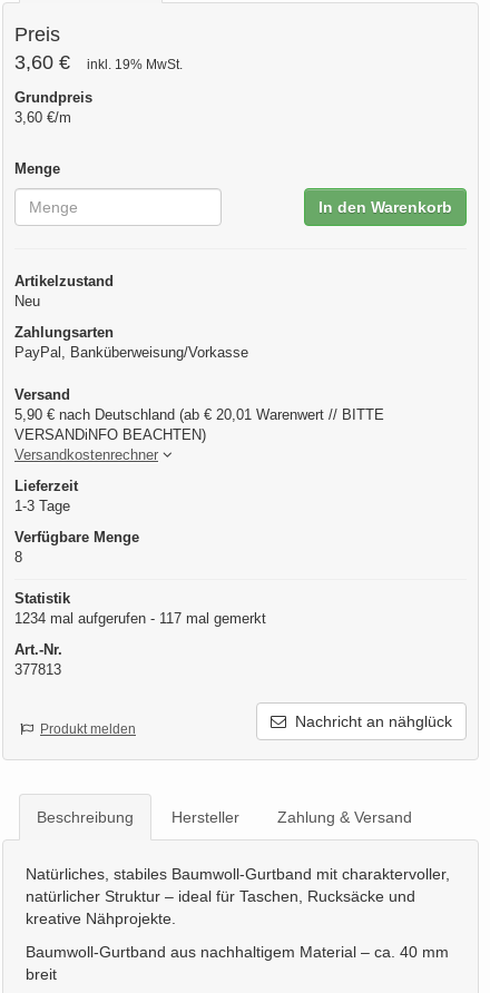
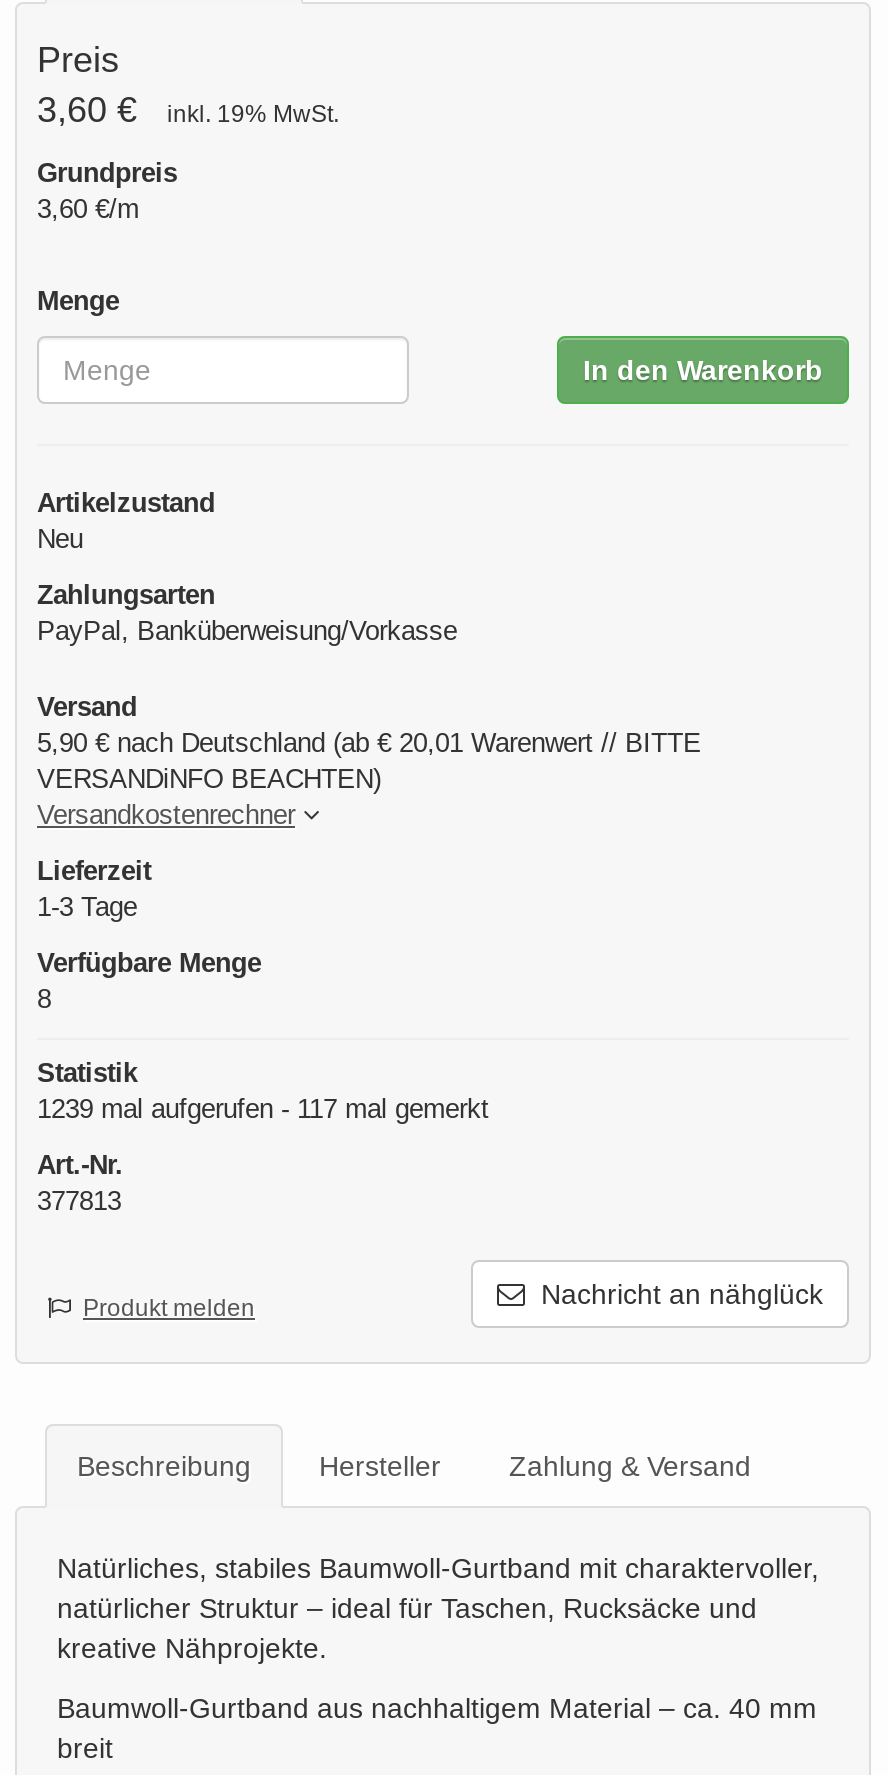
[14,610,266,627] 1234 mal aufgerufen - 117 mal gemerkt -> [37,1095,489,1125] 1239 mal aufgerufen - 117 mal gemerkt

